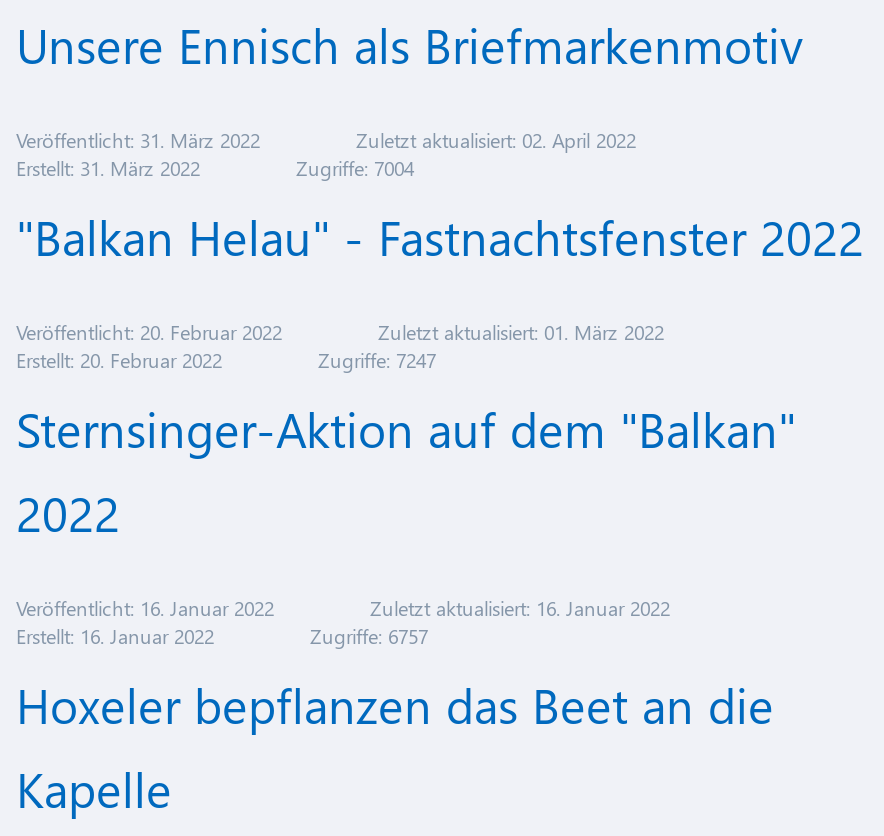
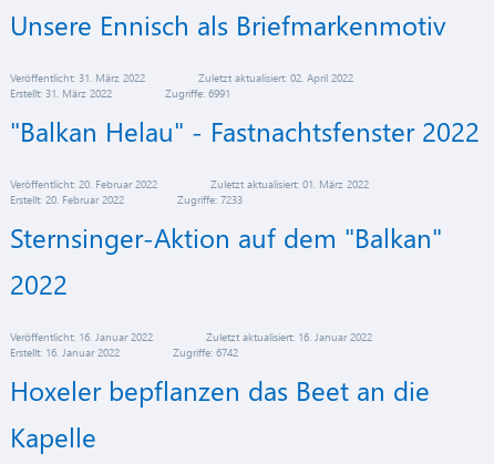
[296,156,414,180] Zugriffe: 7004 -> [165,86,230,100] Zugriffe: 6991
[318,348,436,372] Zugriffe: 7247 -> [177,193,243,206] Zugriffe: 7233
[310,624,428,648] Zugriffe: 6757 -> [173,346,238,359] Zugriffe: 6742

